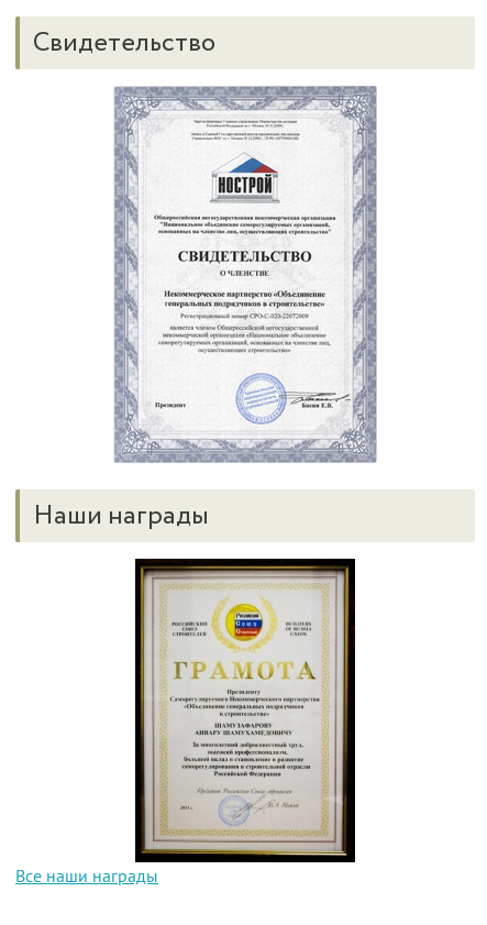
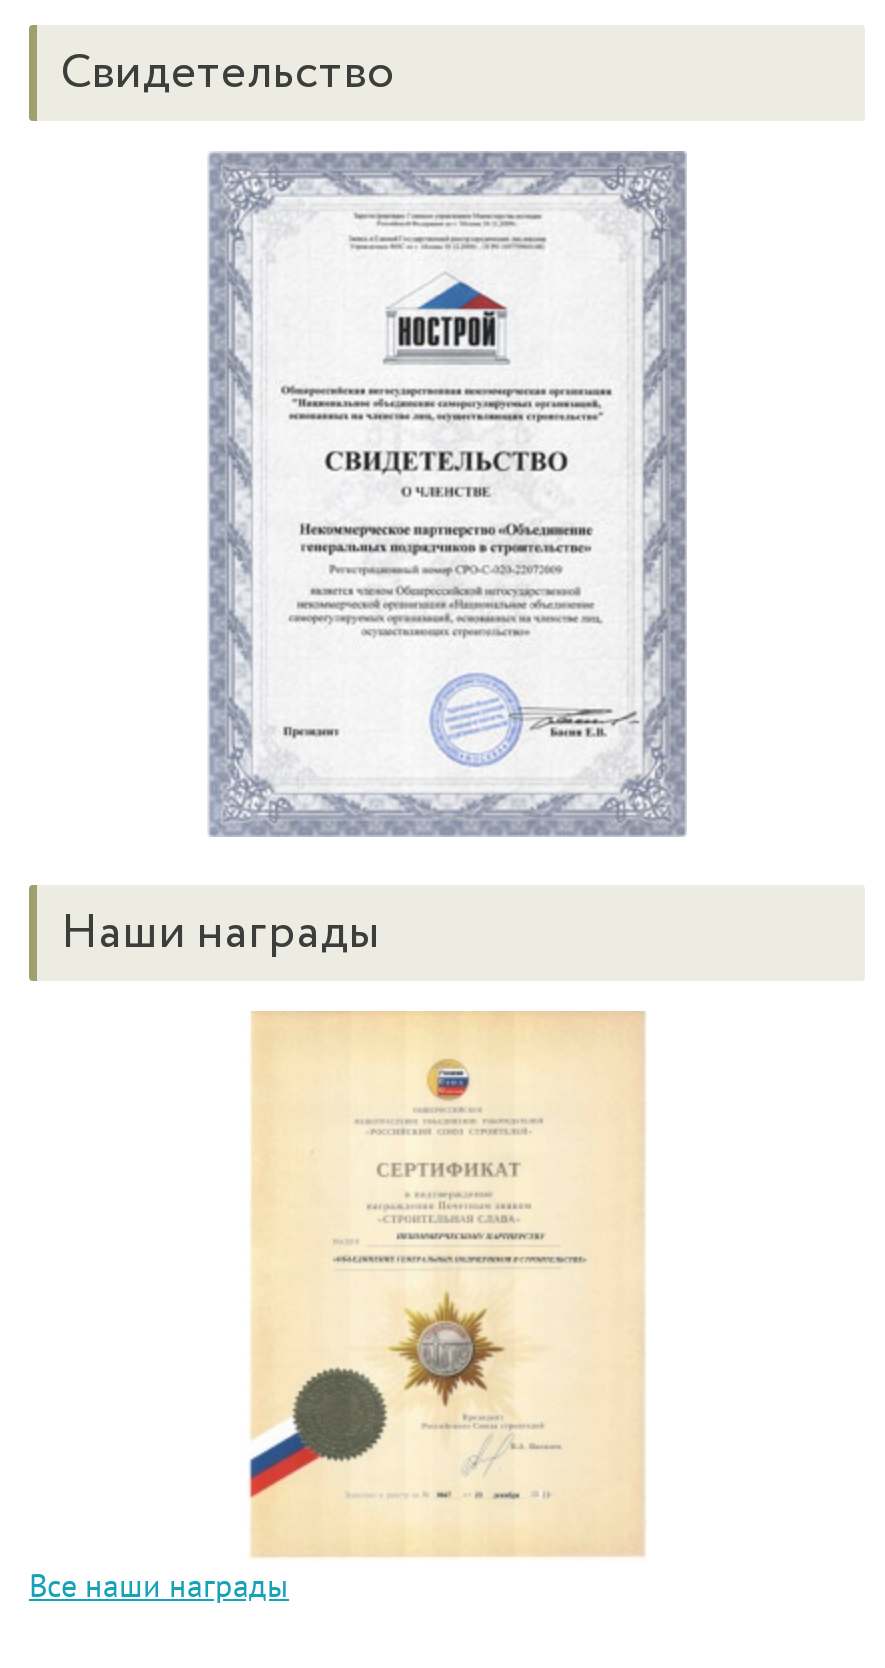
[134,558,356,863] [image] -> [247,1011,647,1561] [image]

